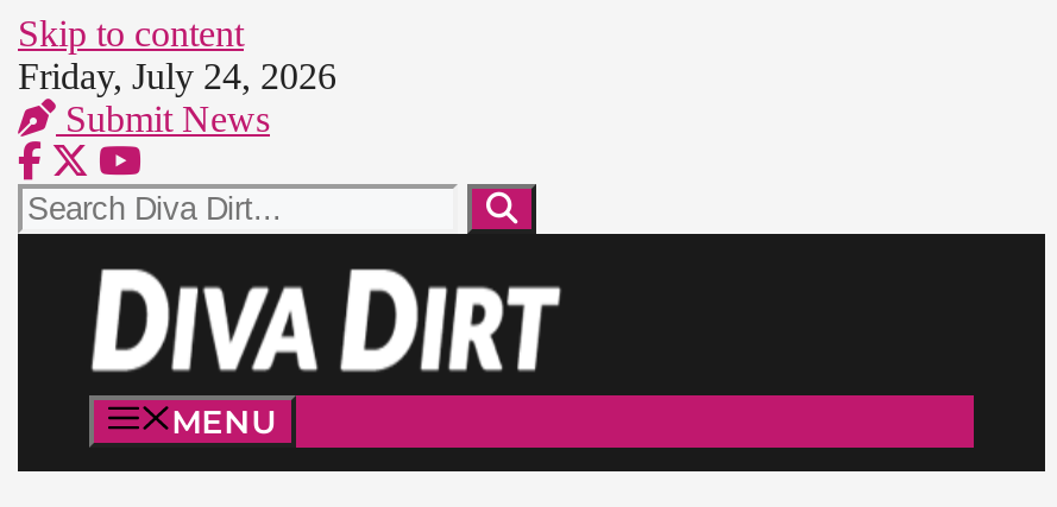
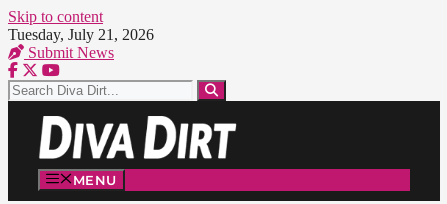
[18,56,336,96] Friday, July 24, 2026 -> [8,26,154,43] Tuesday, July 21, 2026

